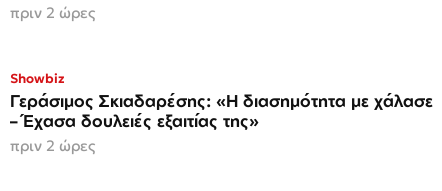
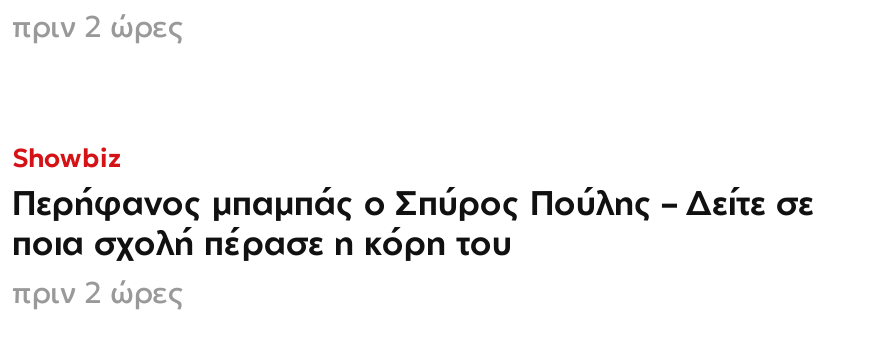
[10,90,433,131] Γεράσιμος Σκιαδαρέσης: «Η διασημότητα με χάλασε | – Έχασα δουλειές εξαιτίας της» -> [12,181,814,263] Περήφανος μπαμπάς ο Σπύρος Πούλης – Δείτε σε | ποια σχολή πέρασε η κόρη του

